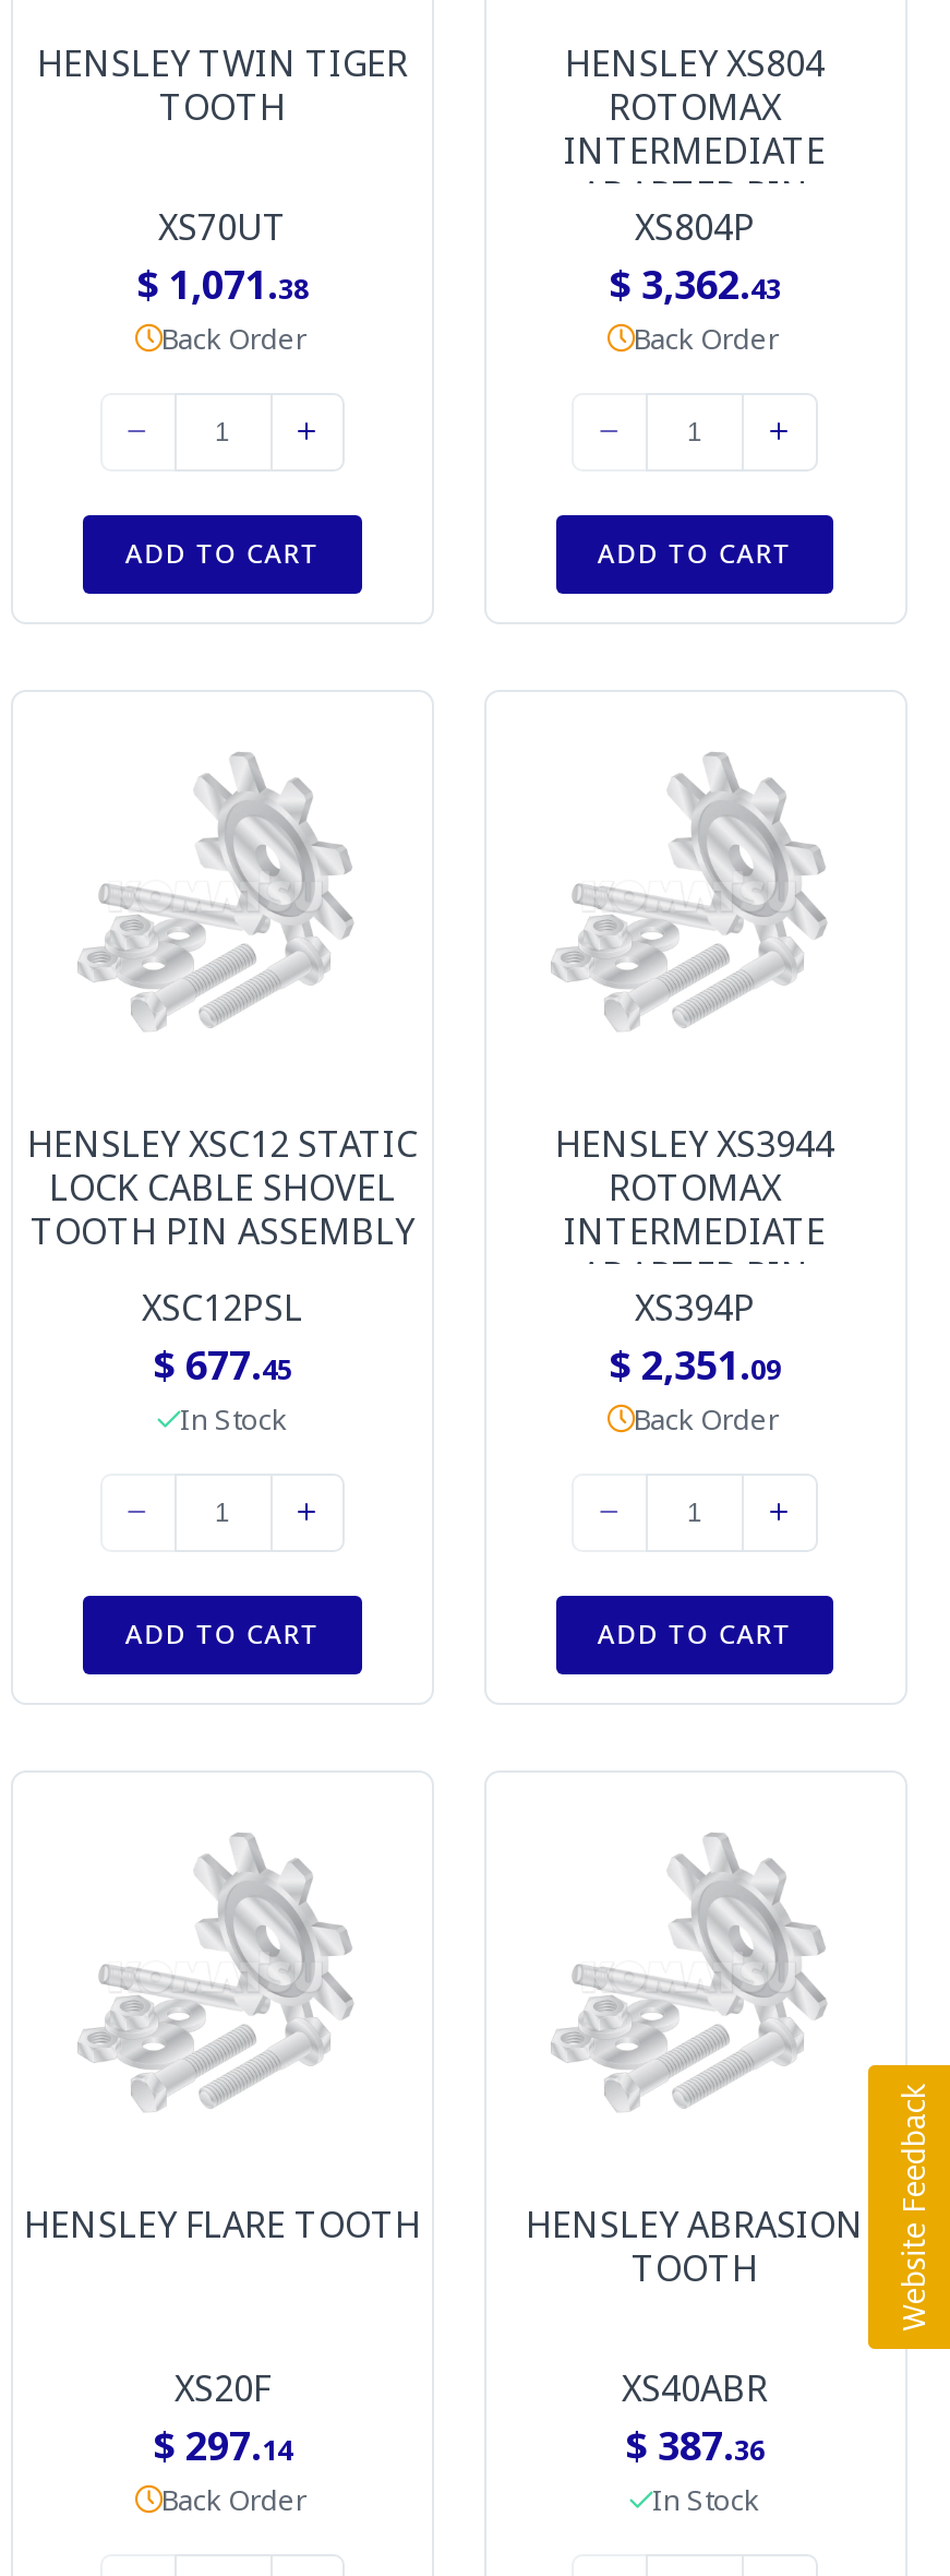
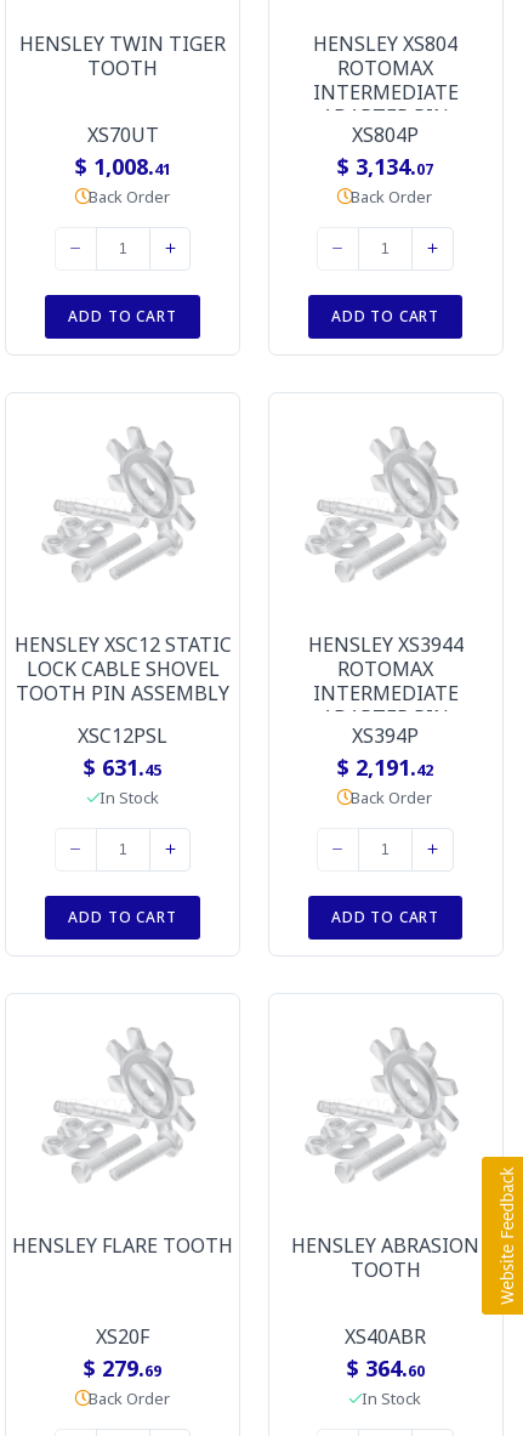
[136,258,309,310] $ 1,071.38 -> [75,152,170,181] $ 1,008.41
[609,258,781,310] $ 3,362.43 -> [337,152,433,181] $ 3,134.07
[153,1339,292,1391] $ 677.45 -> [84,753,161,782] $ 631.45
[609,1339,781,1391] $ 2,351.09 -> [337,753,433,782] $ 2,191.42
[153,2419,292,2472] $ 297.14 -> [84,1354,161,1383] $ 279.69
[625,2419,765,2472] $ 387.36 -> [346,1354,424,1383] $ 364.60

